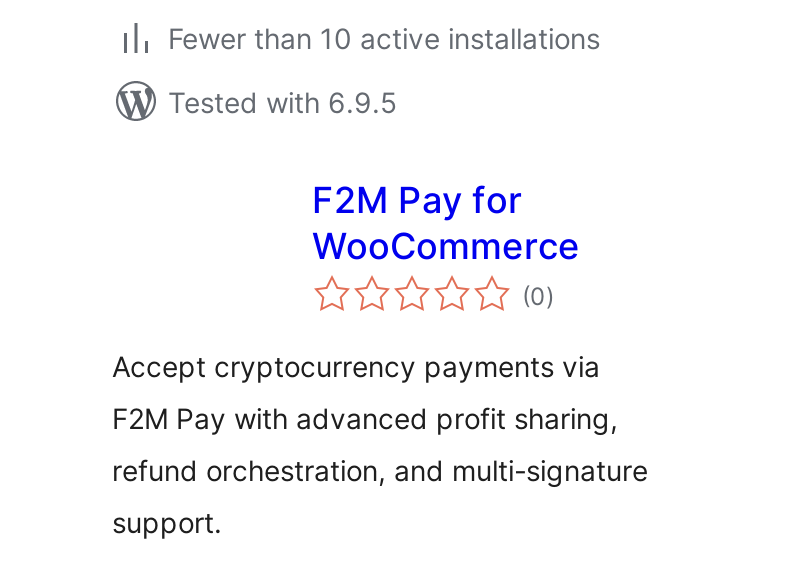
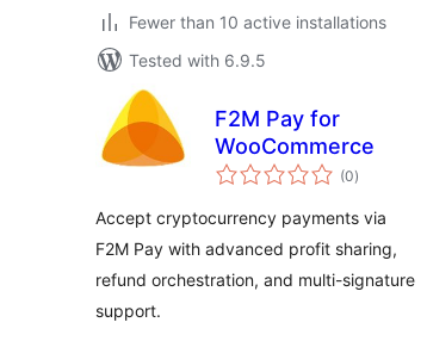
none -> [100,88,186,168] [image]

